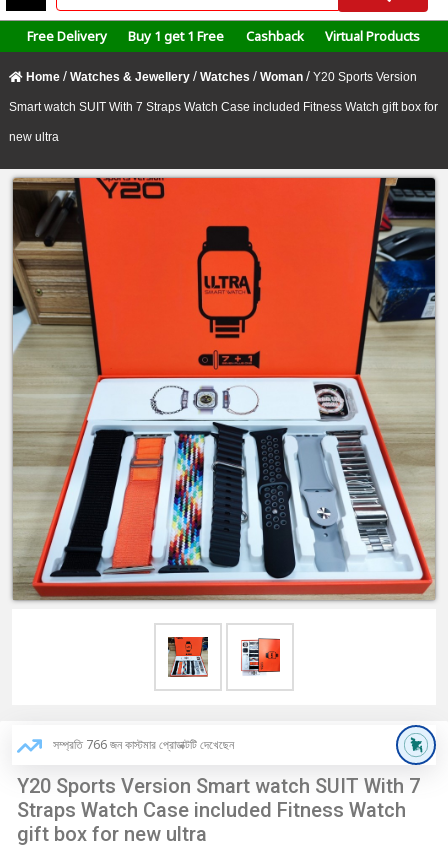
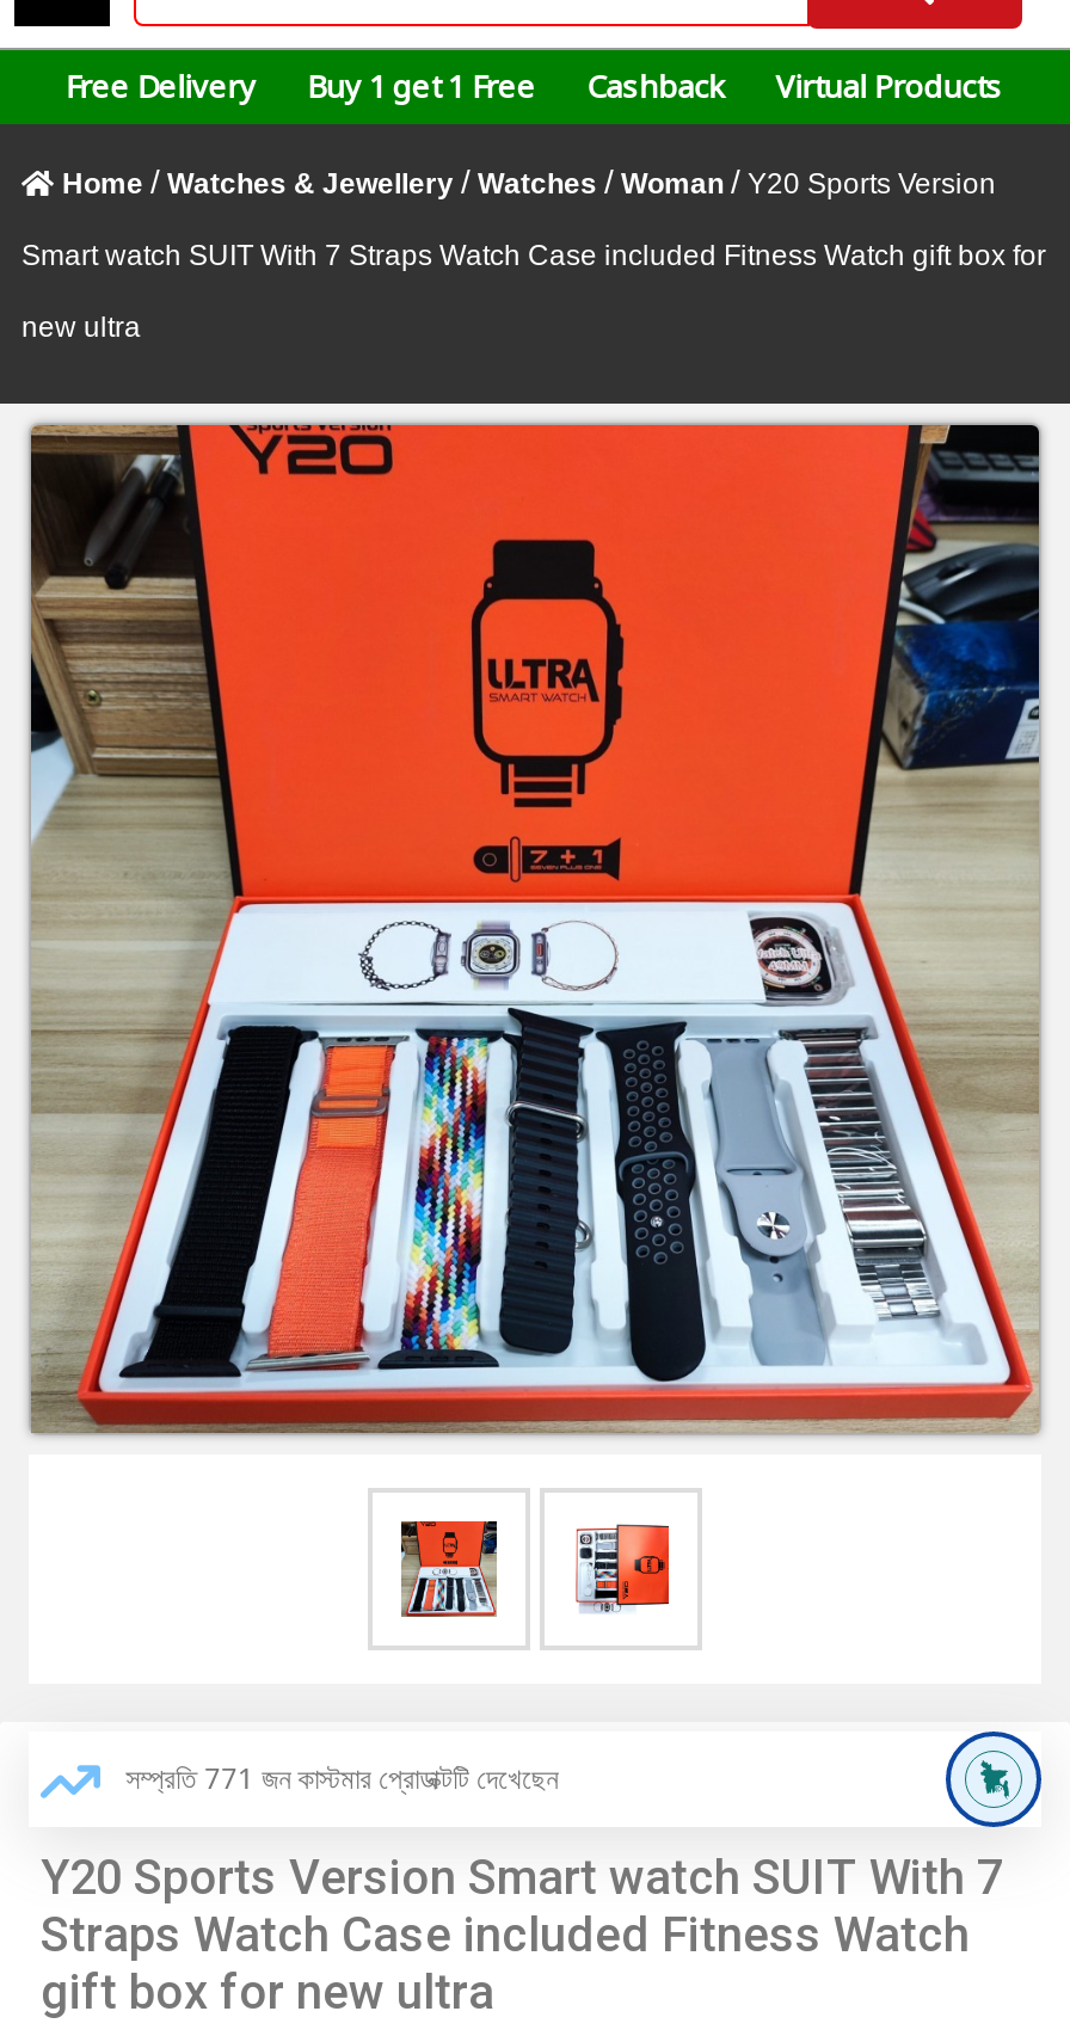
[50,736,234,753] সম্প্রতি 766 জন কাস্টমার প্রোডাক্টটি দেখেছেন -> [118,1758,558,1799] সম্প্রতি 771 জন কাস্টমার প্রোডাক্টটি দেখেছেন

